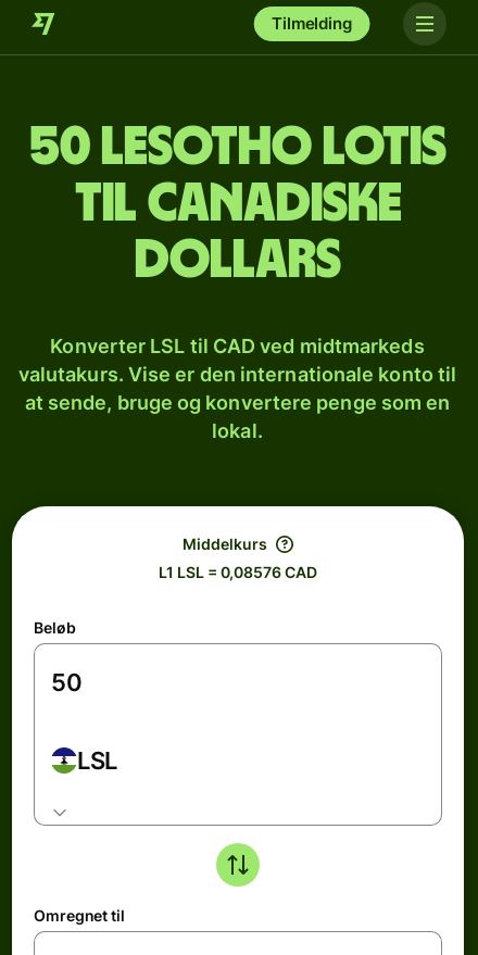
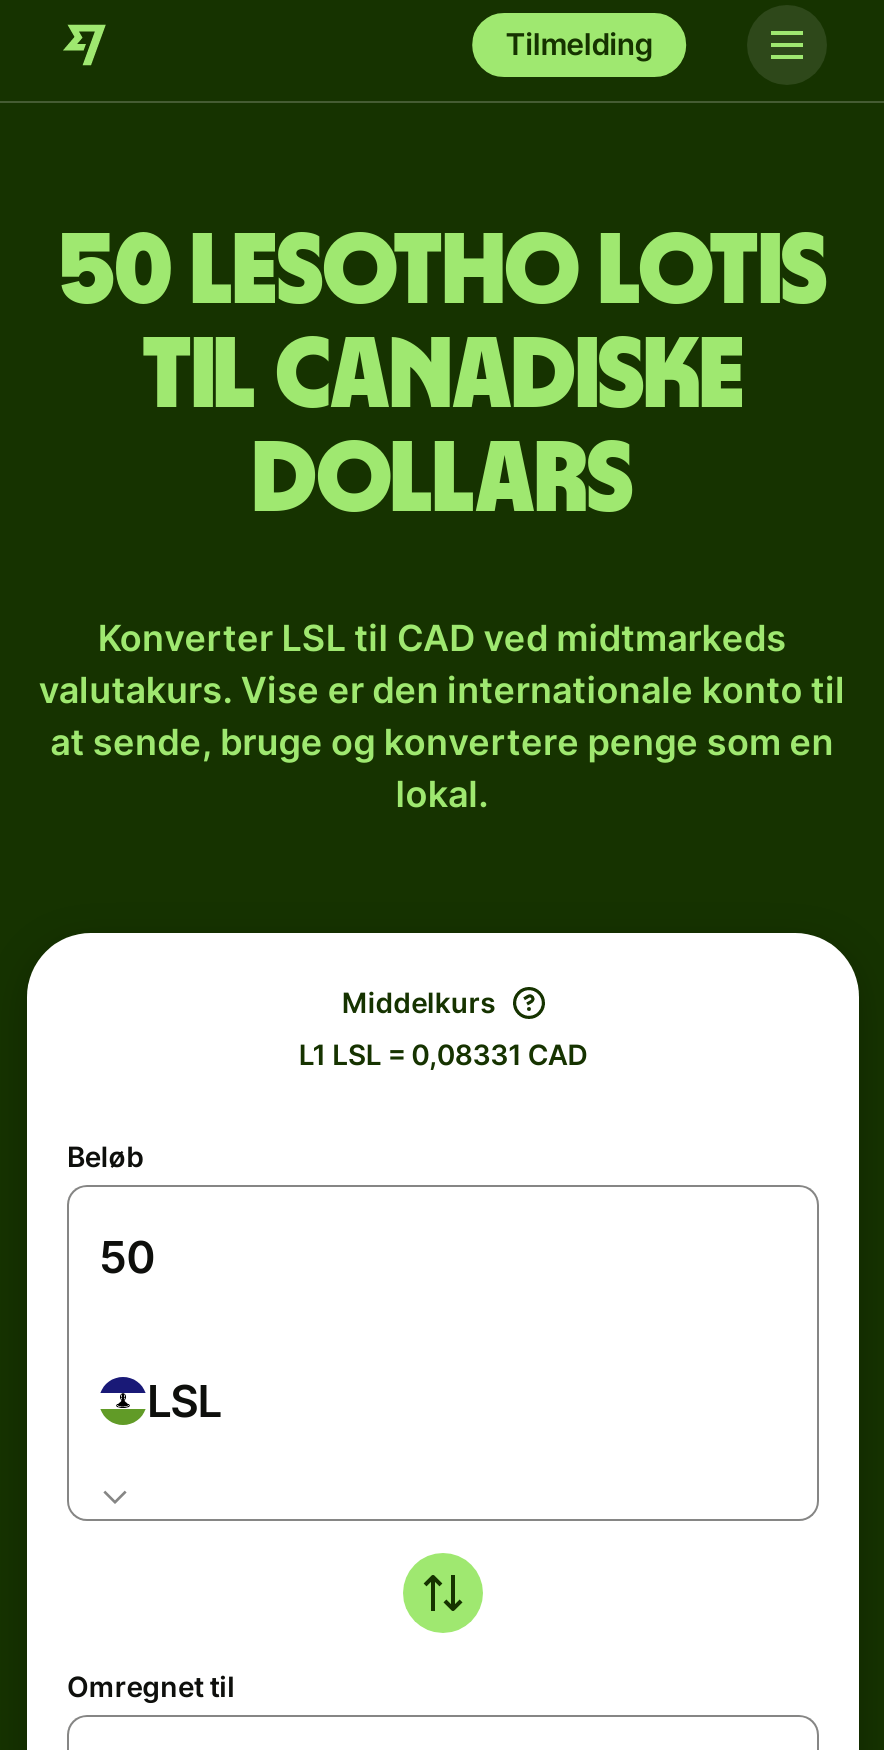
[159,563,317,581] L1 LSL = 0,08576 CAD -> [299,1037,587,1071] L1 LSL = 0,08331 CAD

